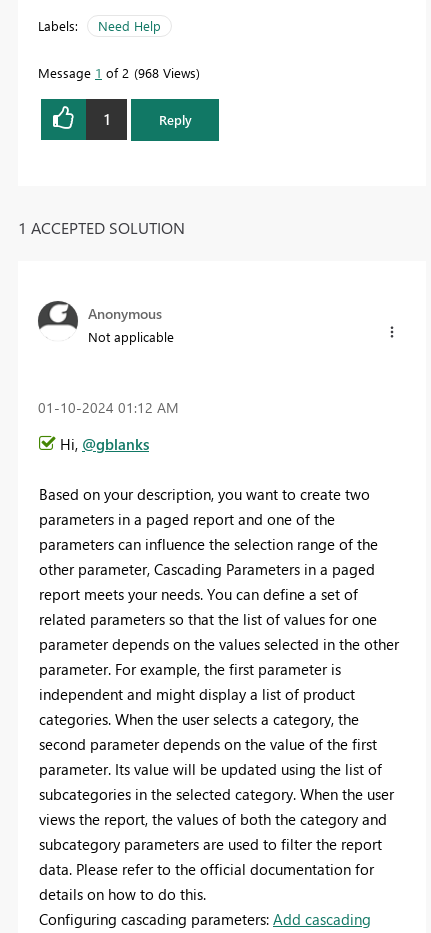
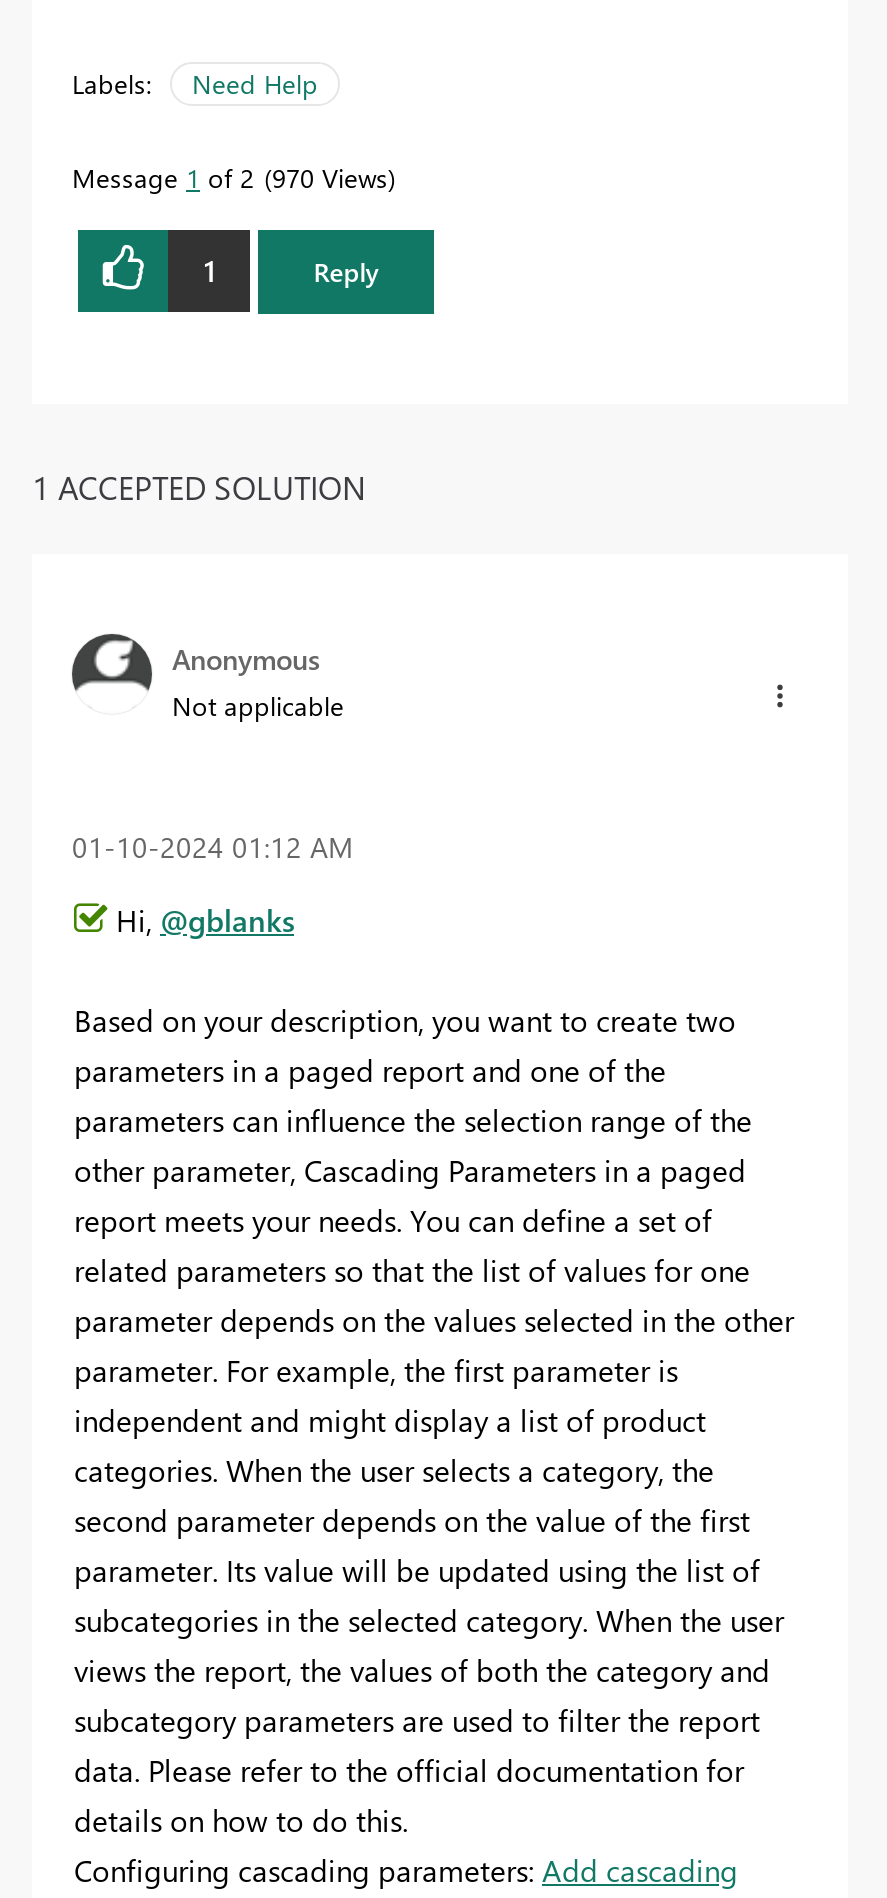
[38,64,196,81] Message 1 of 2 968 Views -> [72,159,388,193] Message 1 of 2 970 Views

